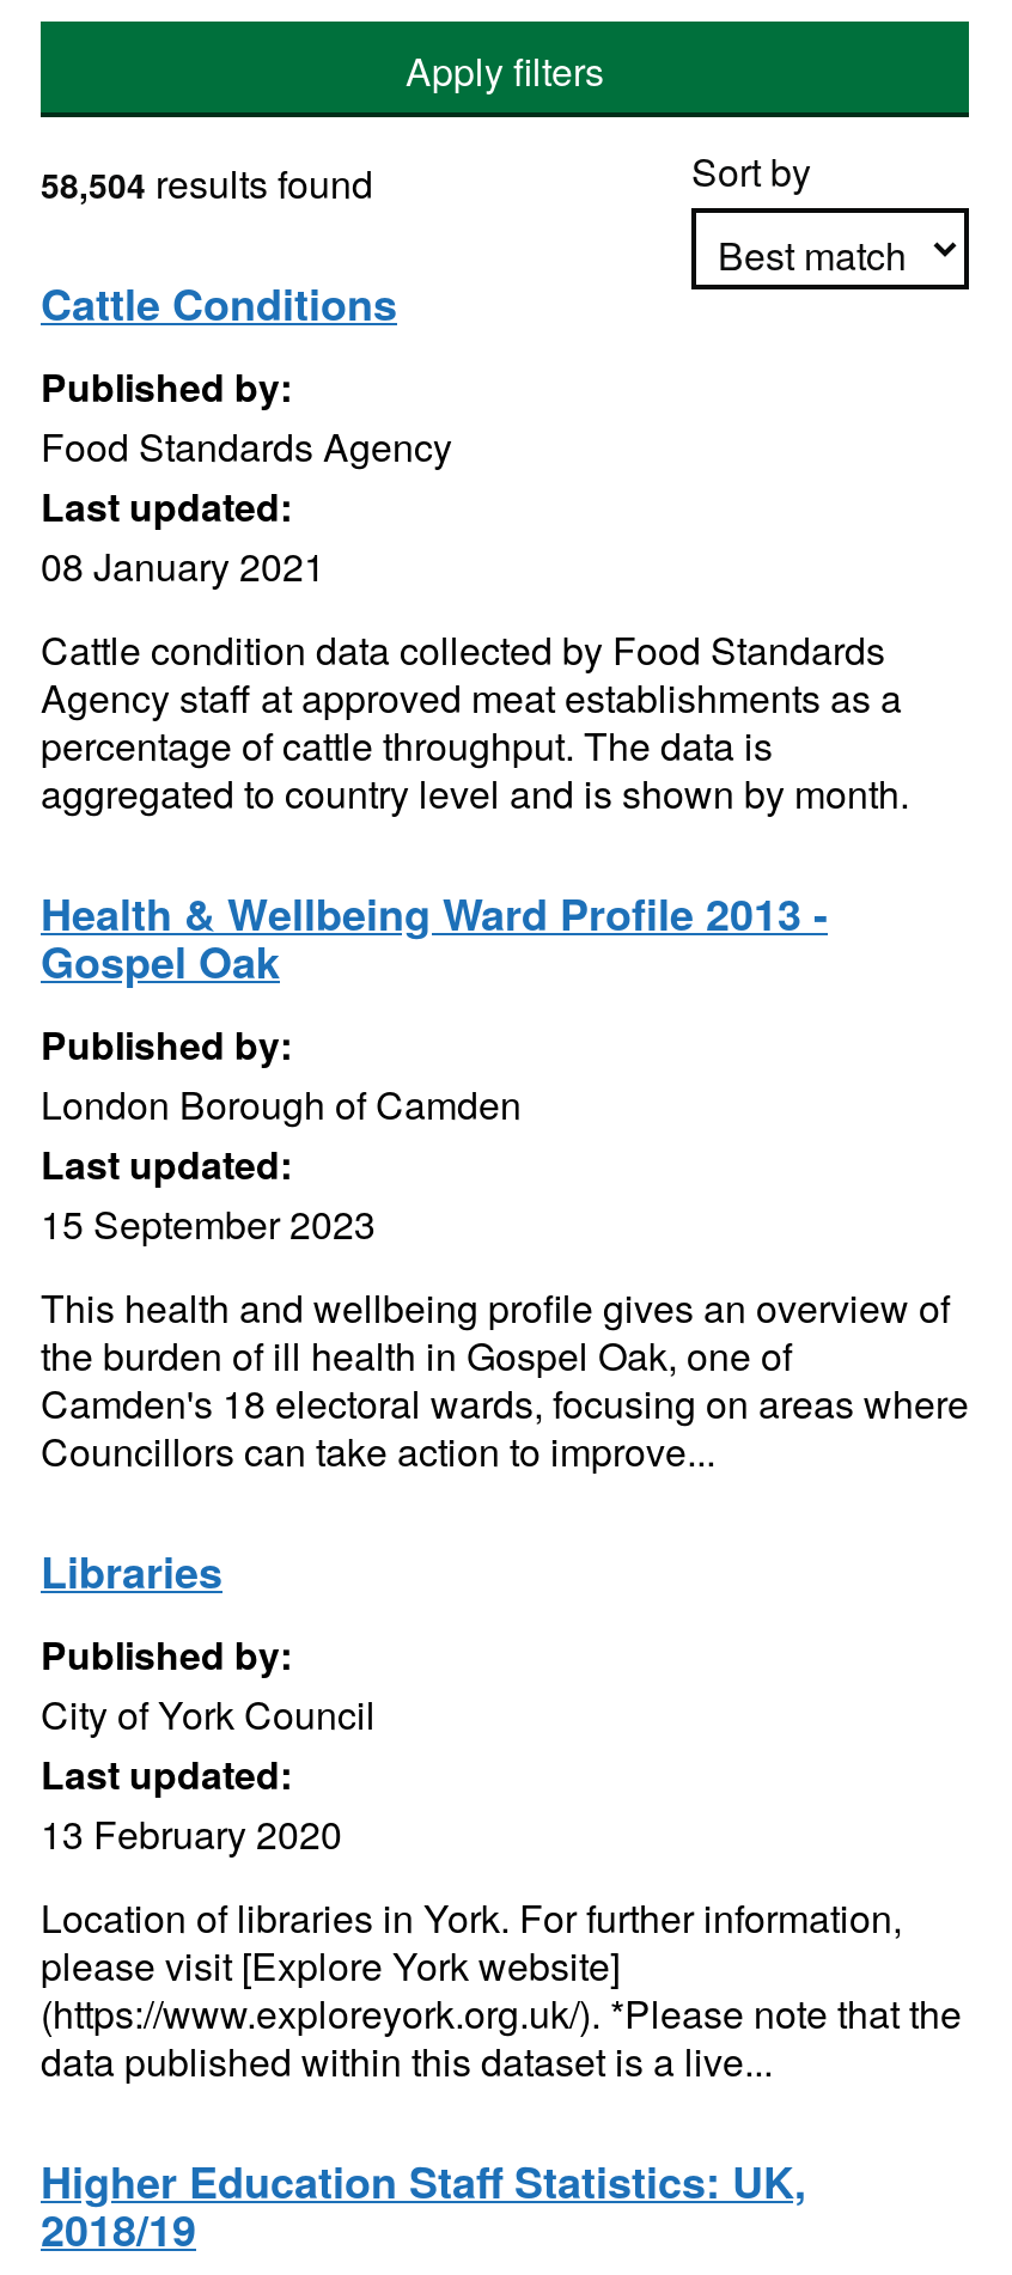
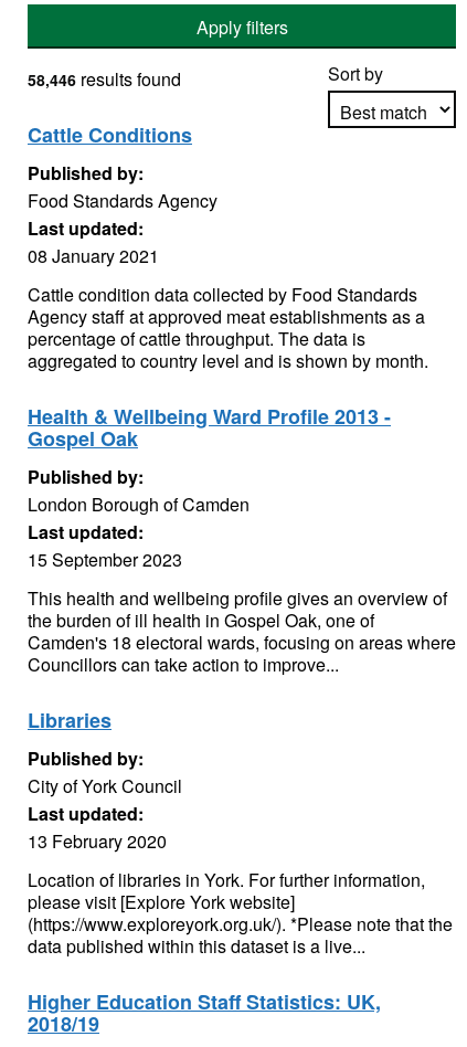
[41,155,373,211] 58,504 results found -> [28,66,181,92] 58,446 results found

